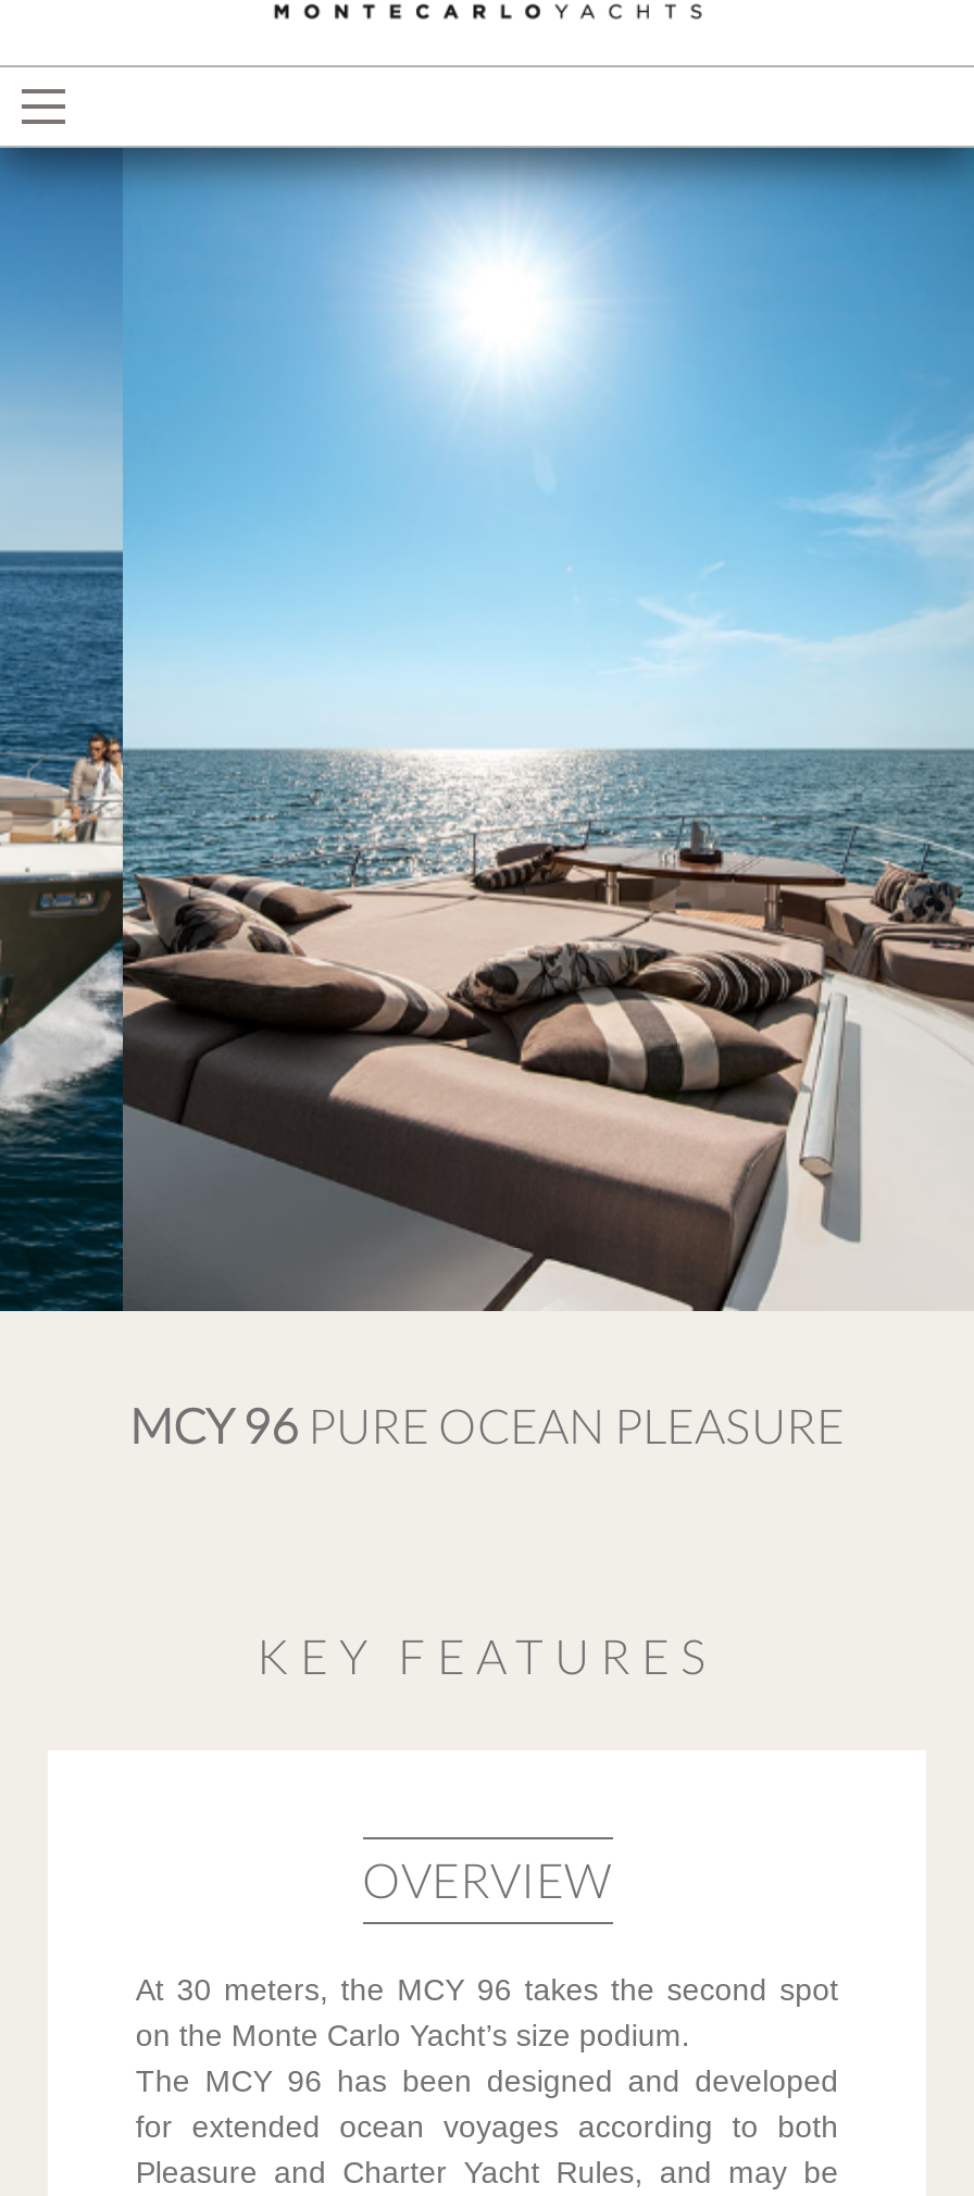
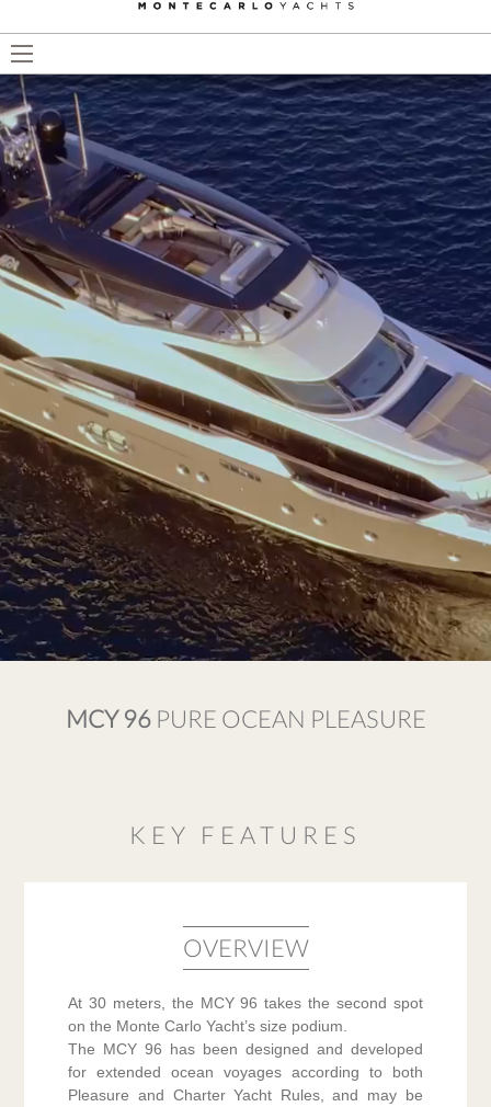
[7,148,967,1311] [image] -> [3,75,488,662] [image]

